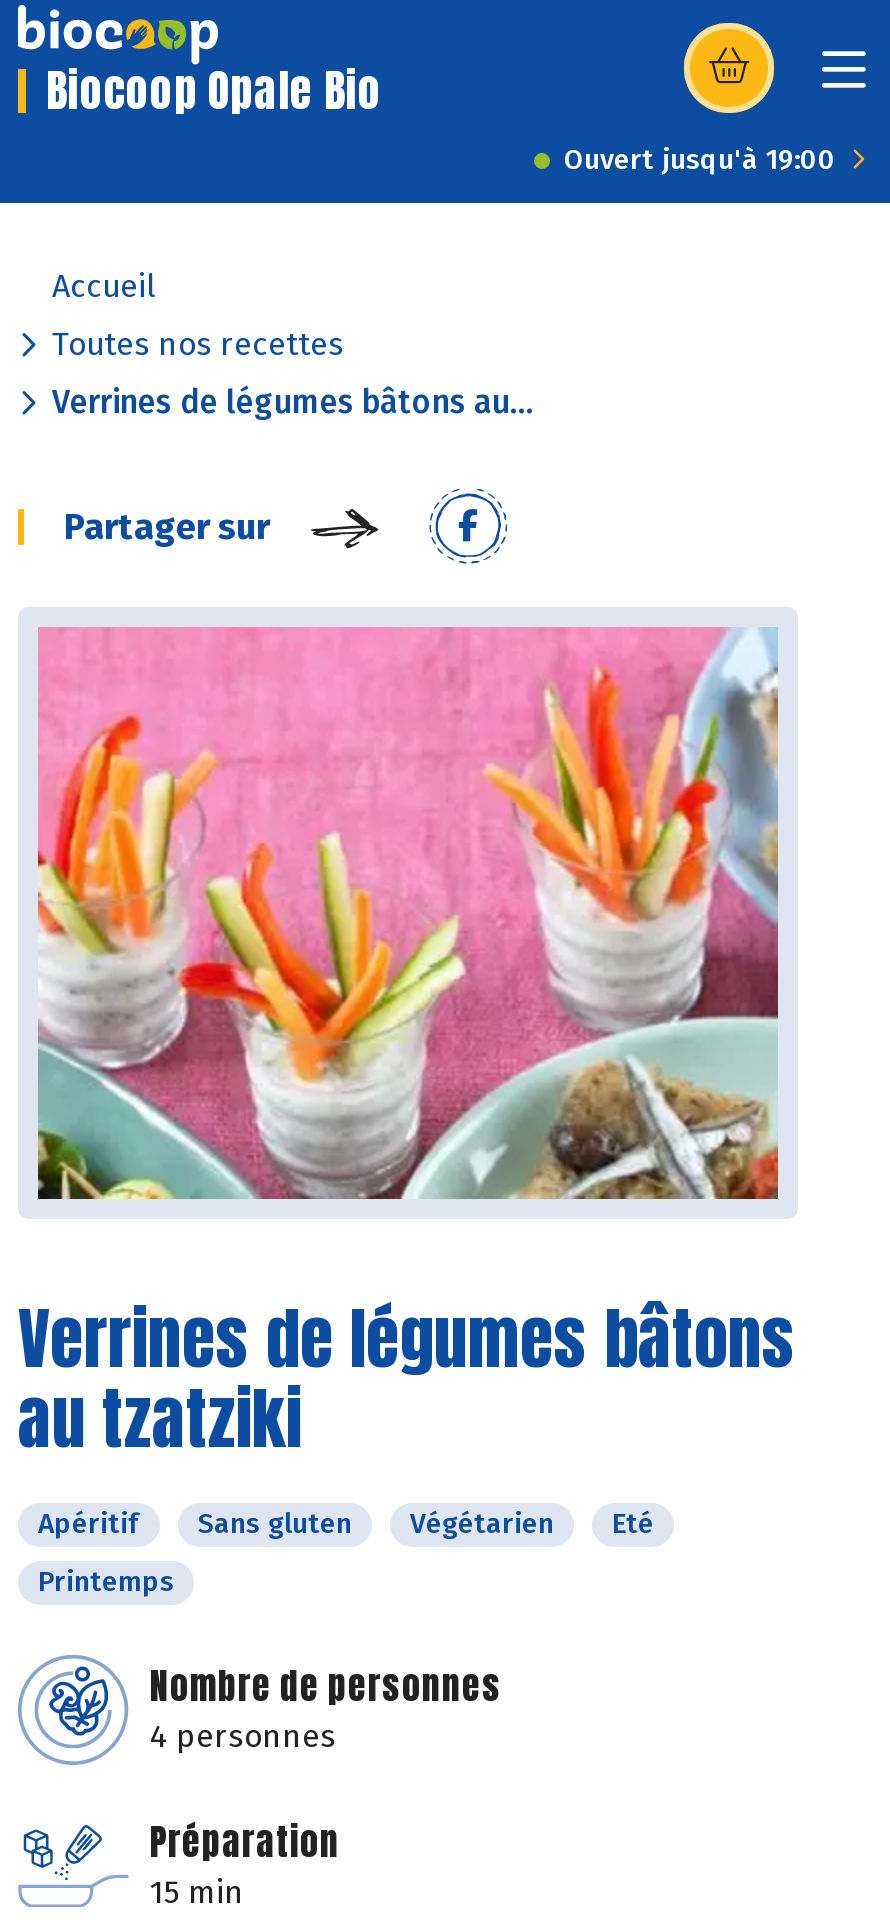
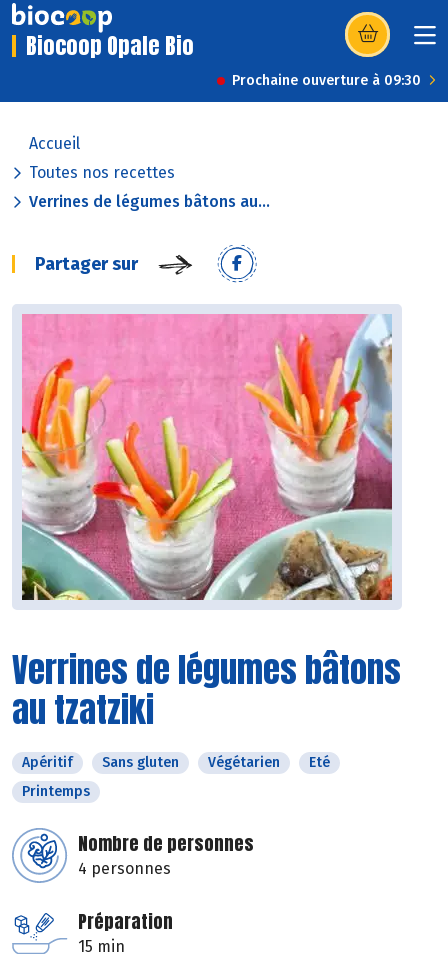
[564,143,836,177] Ouvert jusqu'à 19:00 -> [232,72,421,89] Prochaine ouverture à 09:30

